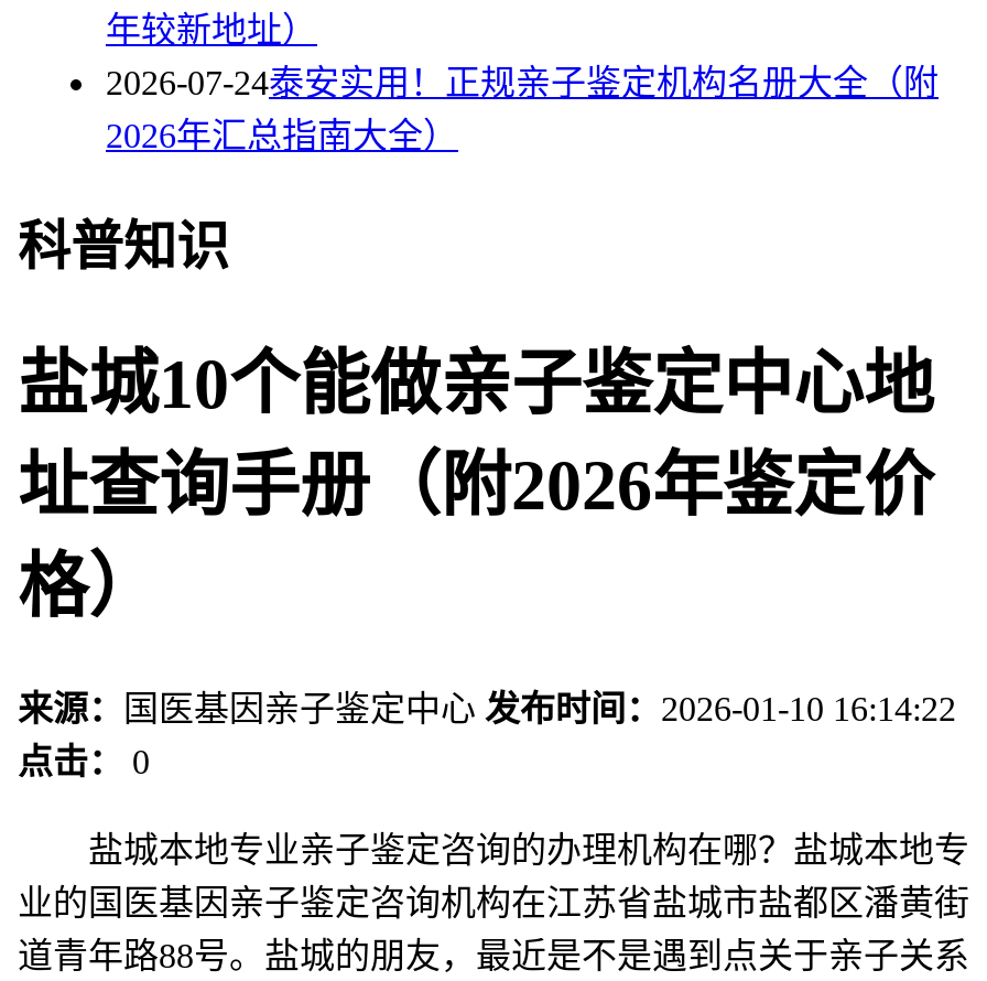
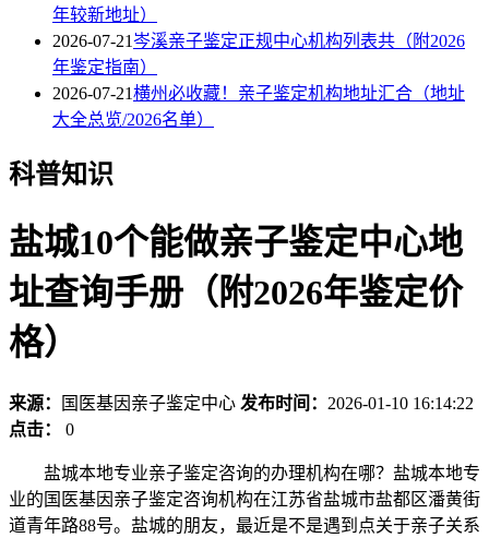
[106,64,939,154] 2026-07-24泰安实用！正规亲子鉴定机构名册大全（附 | 2026年汇总指南大全） -> [52,32,465,129] 2026-07-21岑溪亲子鉴定正规中心机构列表共（附2026 | 年鉴定指南） | 2026-07-21横州必收藏！亲子鉴定机构地址汇合（地址 | 大全总览/2026名单）

